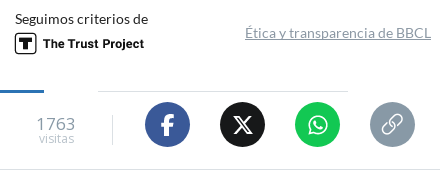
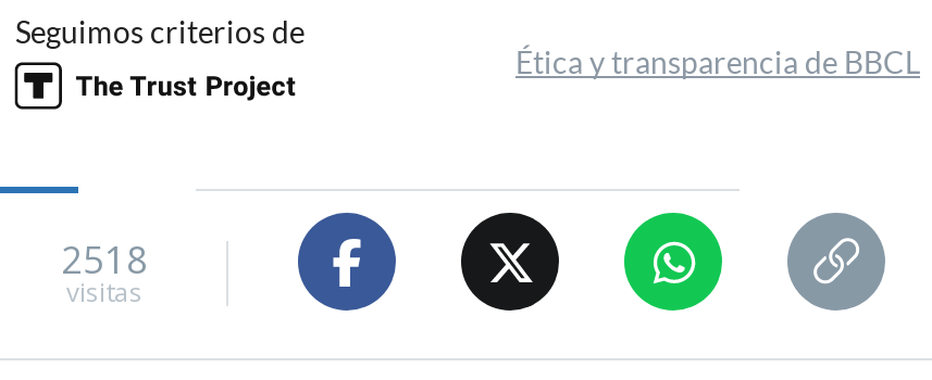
[36,112,76,135] 1763 -> [61,235,148,284] 2518

